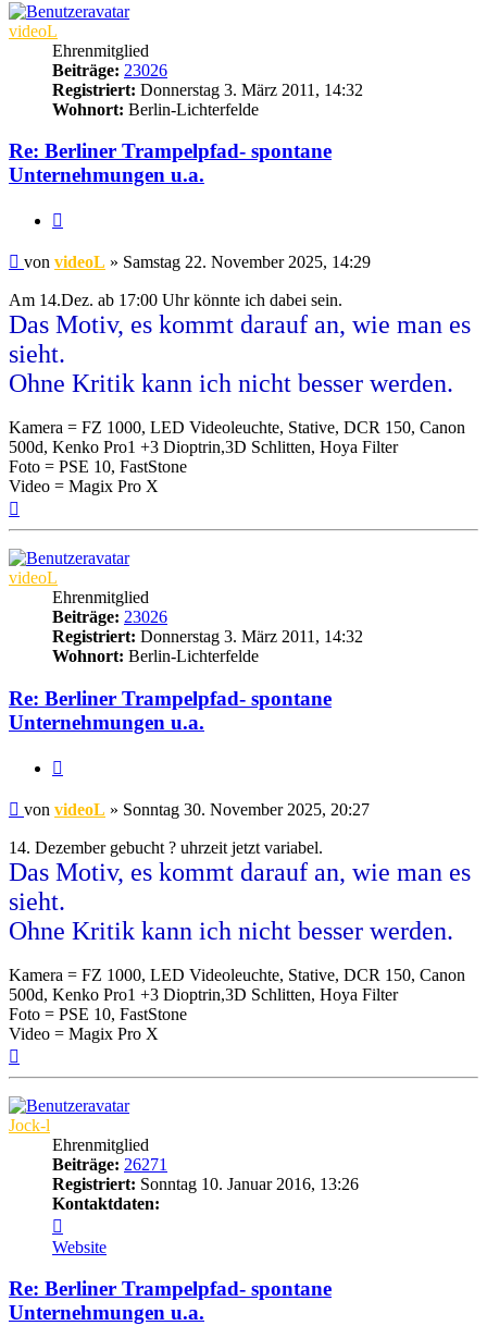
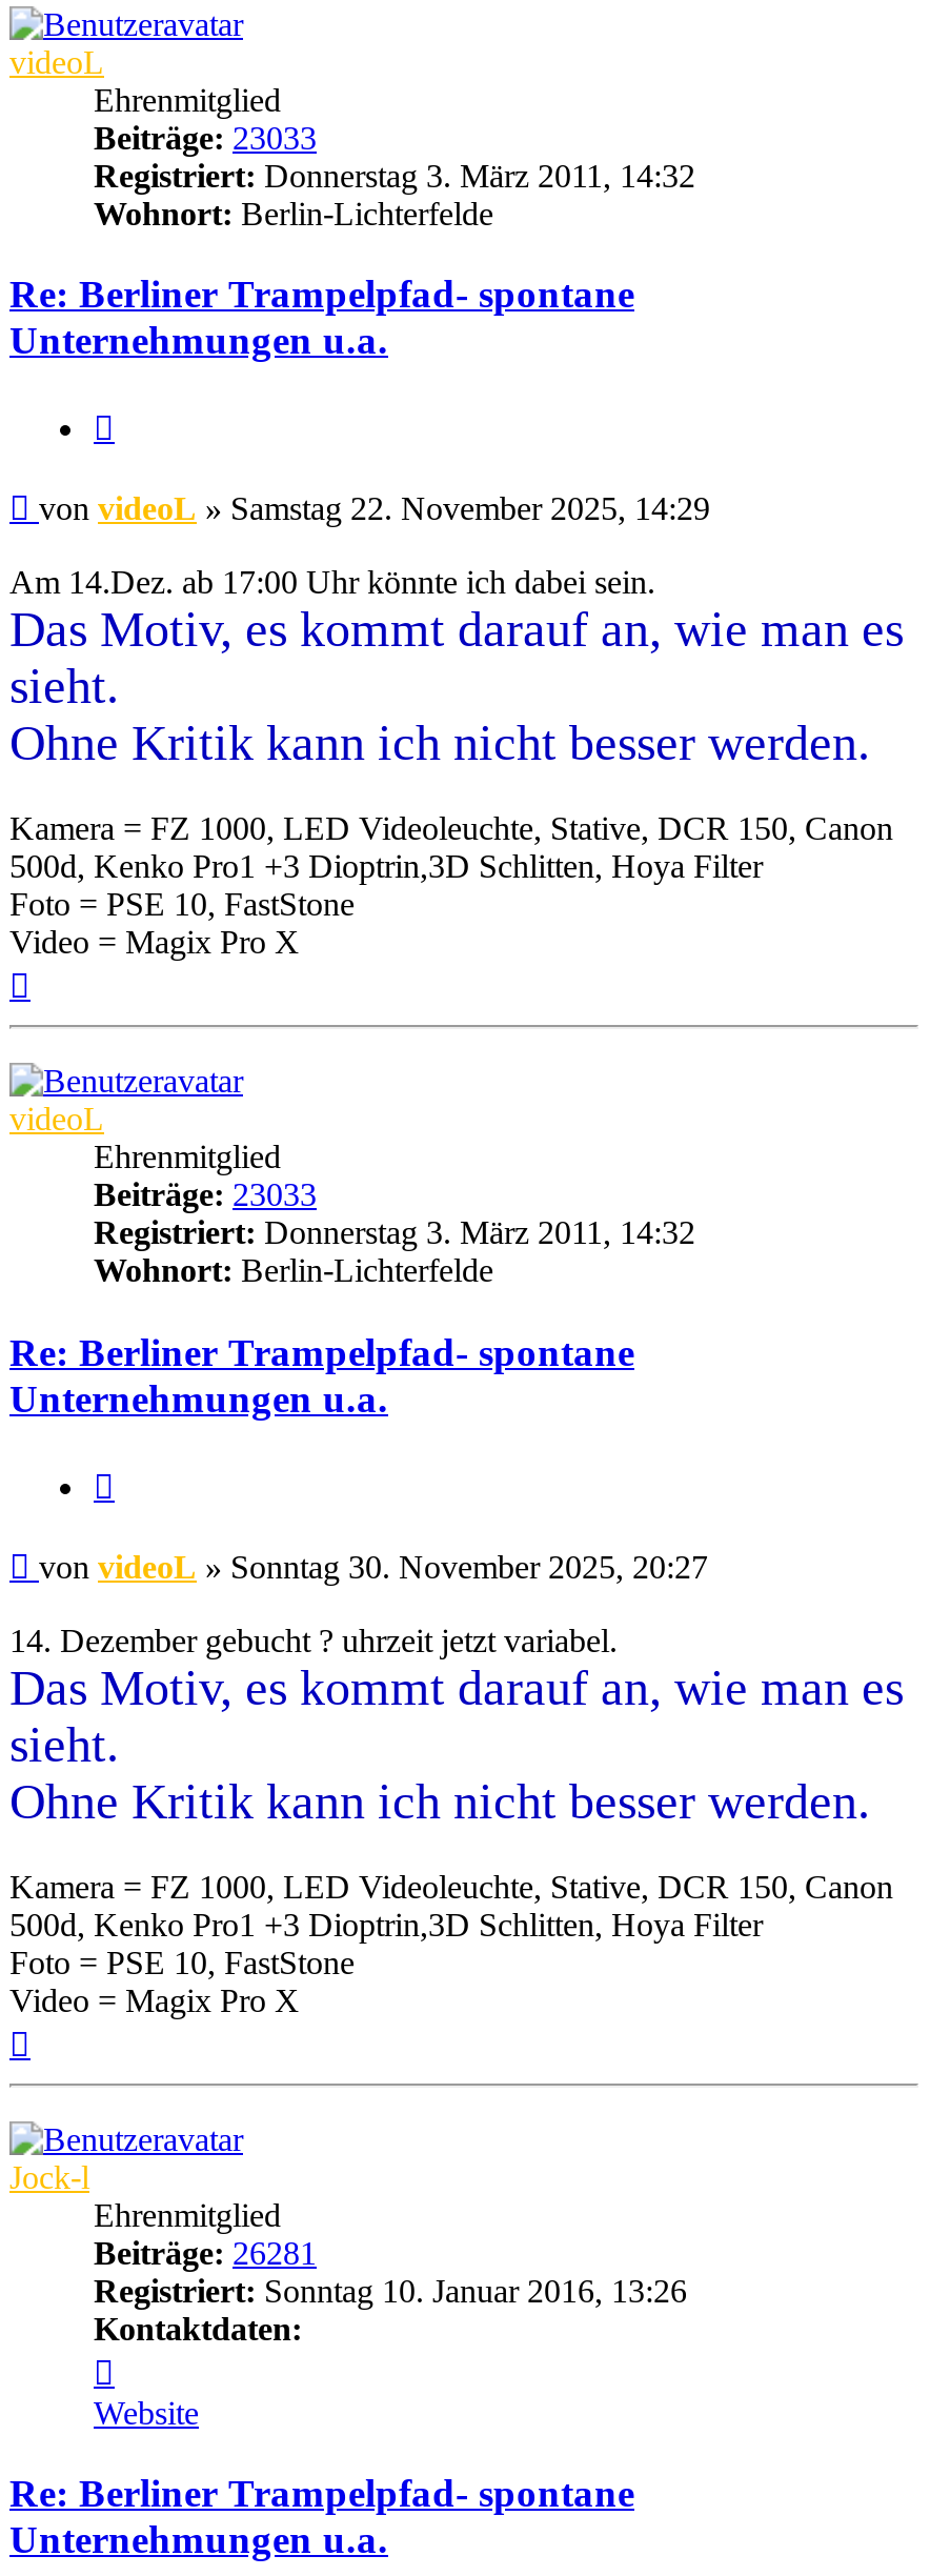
[52,61,167,79] Beiträge: 23026 -> [94,119,317,155] Beiträge: 23033
[52,608,167,626] Beiträge: 23026 -> [94,1177,317,1212] Beiträge: 23033
[52,1155,167,1173] Beiträge: 26271 -> [94,2234,317,2270] Beiträge: 26281

